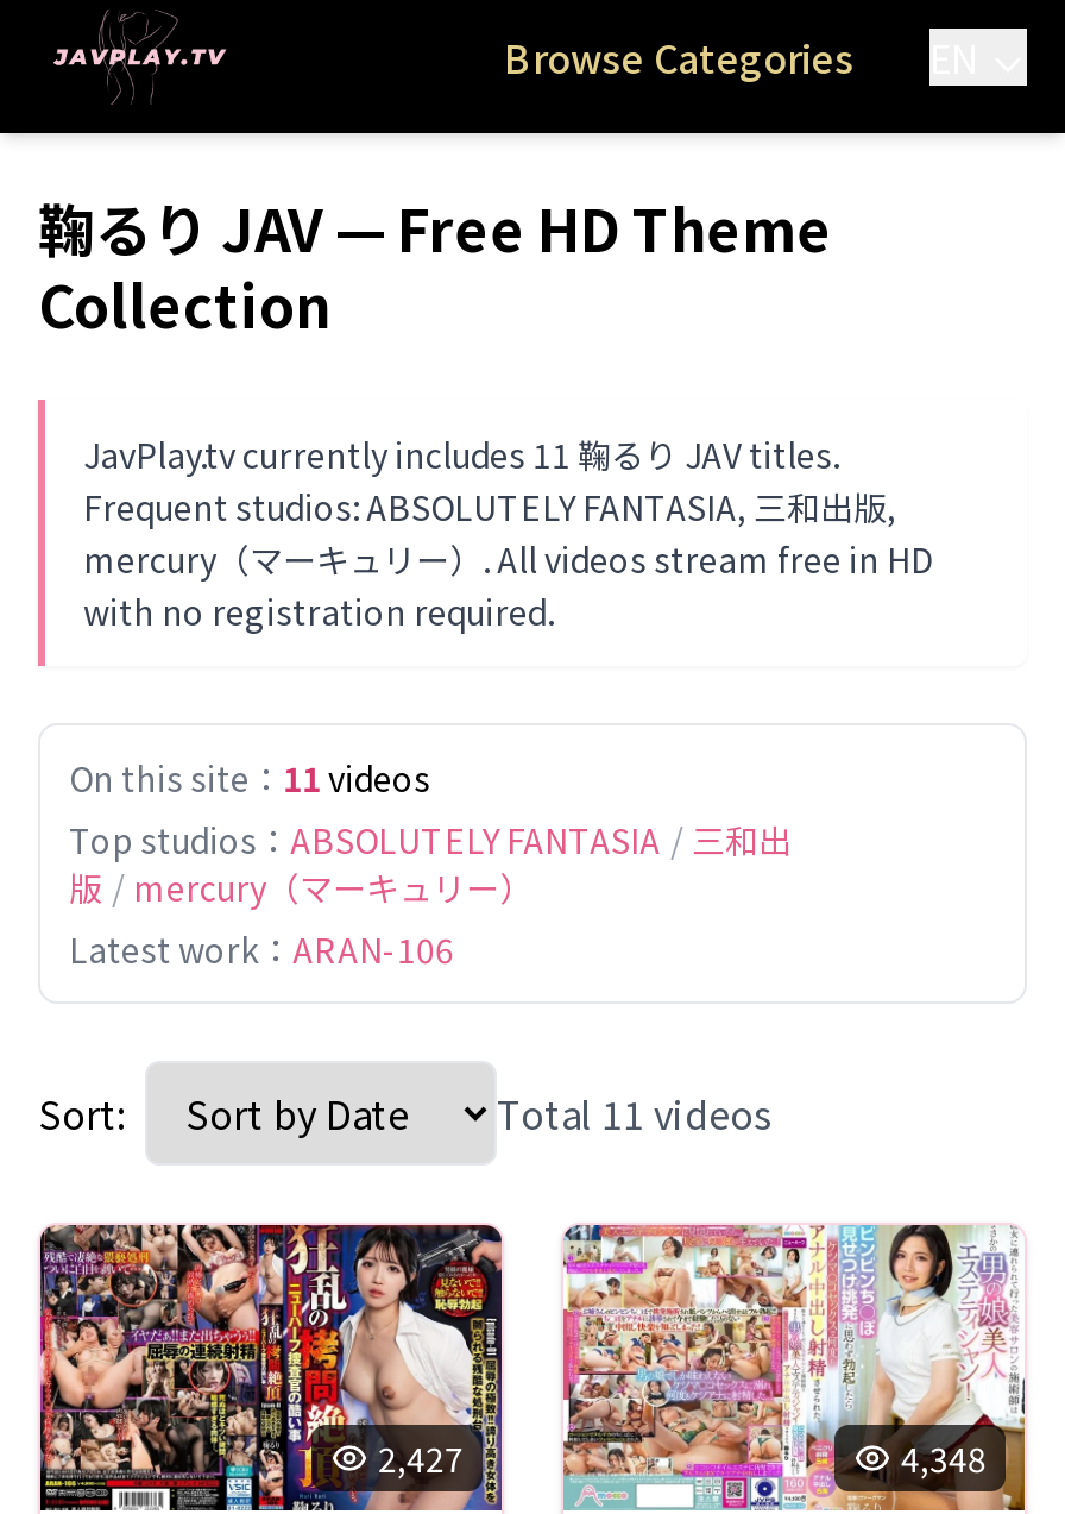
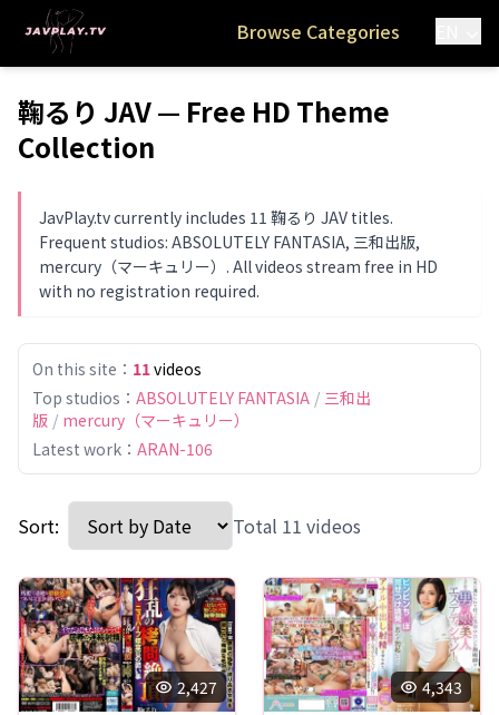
[901,1434,987,1482] 4,348 -> [422,676,462,698] 4,343

